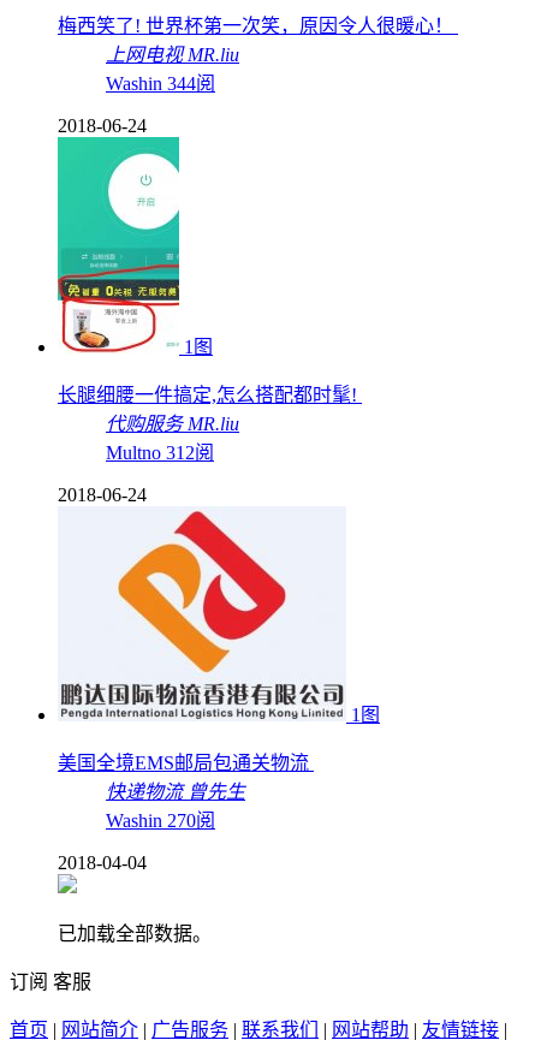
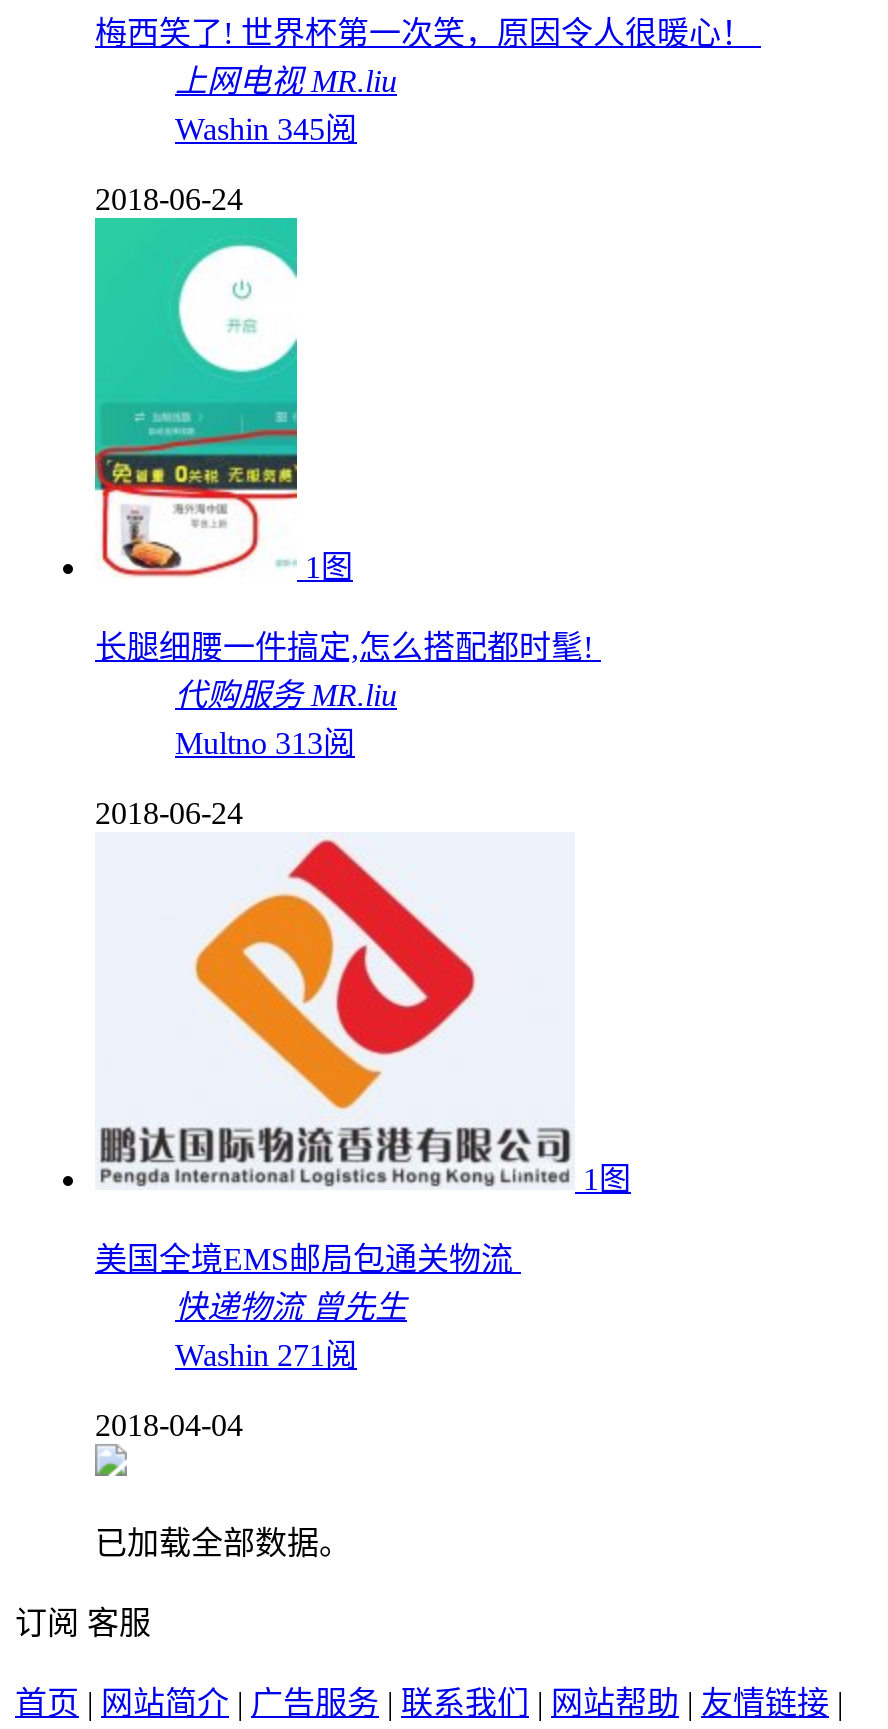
[106,73,215,94] Washin 344阅 -> [175,112,357,146] Washin 345阅
[106,442,214,463] Multno 312阅 -> [175,726,355,760] Multno 313阅
[106,810,215,831] Washin 270阅 -> [175,1338,357,1372] Washin 271阅

